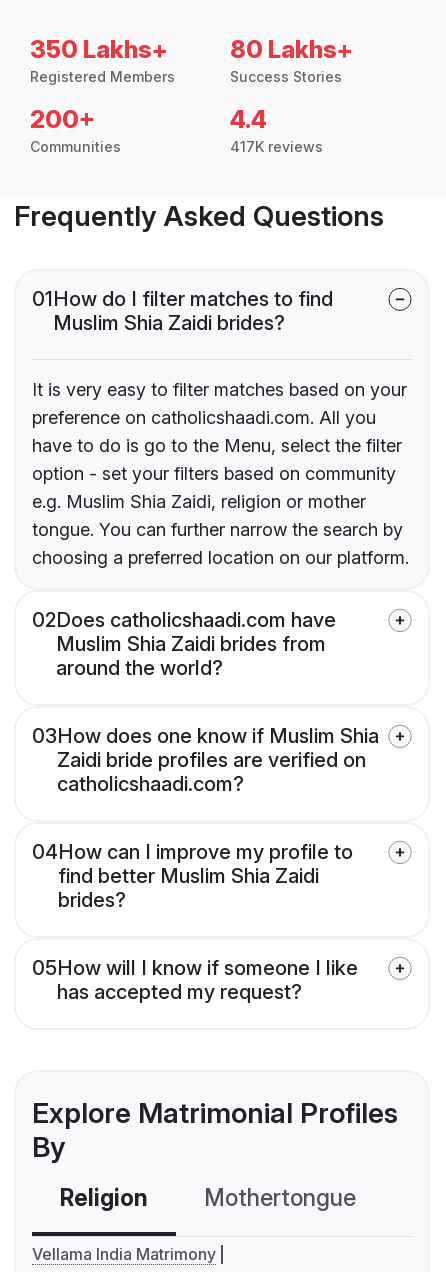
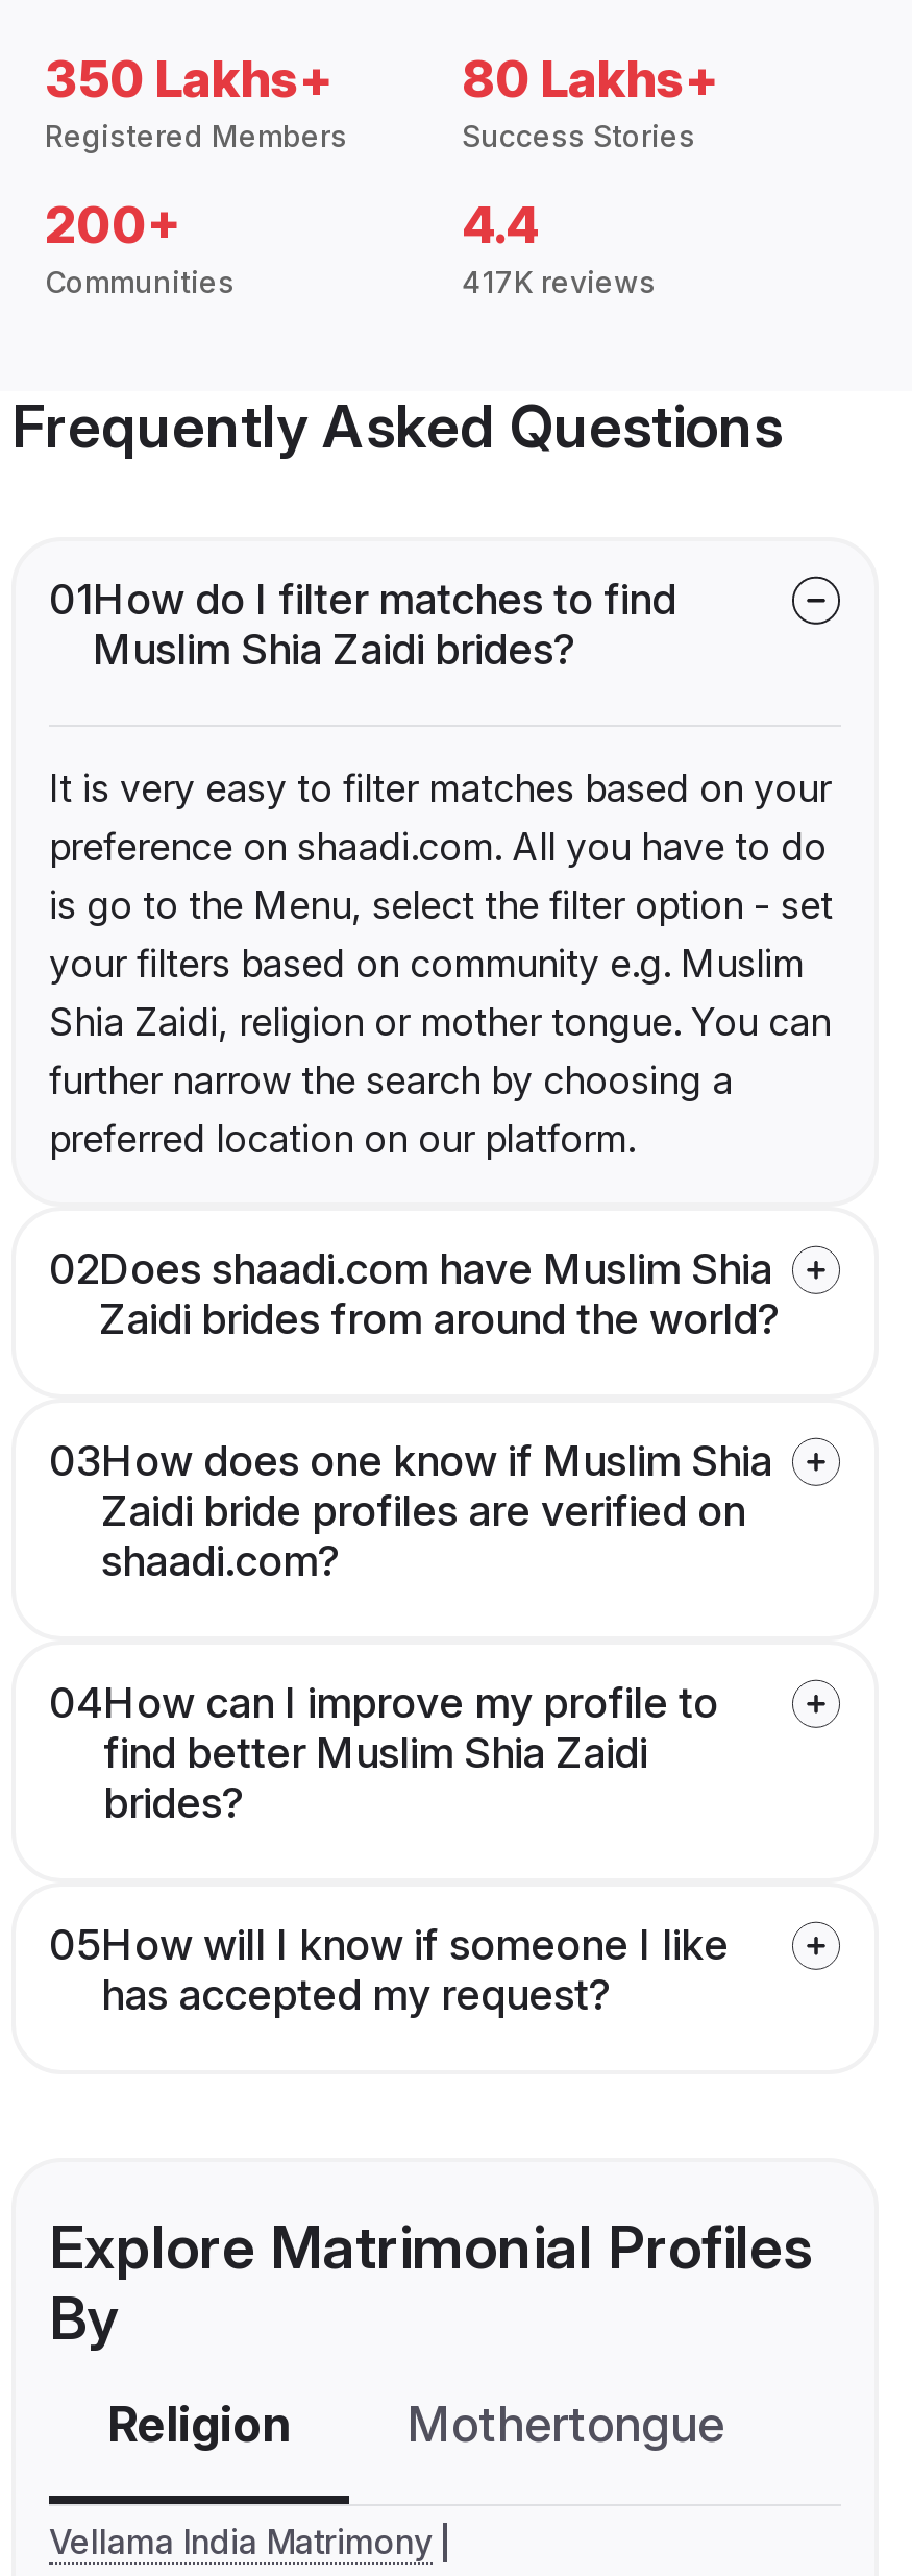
[32,407,409,568] preference on catholicshaadi.com. All you | have to do is go to the Menu, select the filter | option - set your filters based on community | e.g. Muslim Shia Zaidi, religion or mother | tongue. You can further narrow the search by | choosing a preferred location on our platform. -> [49,826,833,1161] preference on shaadi.com. All you have to do | is go to the Menu, select the filter option - set | your filters based on community e.g. Muslim | Shia Zaidi, religion or mother tongue. You can | further narrow the search by choosing a | preferred location on our platform.
[32,608,336,680] 02Does catholicshaadi.com have | Muslim Shia Zaidi brides from | around the world? -> [49,1245,781,1345] 02Does shaadi.com have Muslim Shia | Zaidi brides from around the world?
[57,772,244,796] catholicshaadi.com? -> [101,1537,341,1587] shaadi.com?

